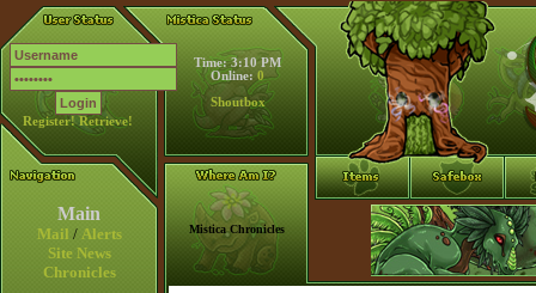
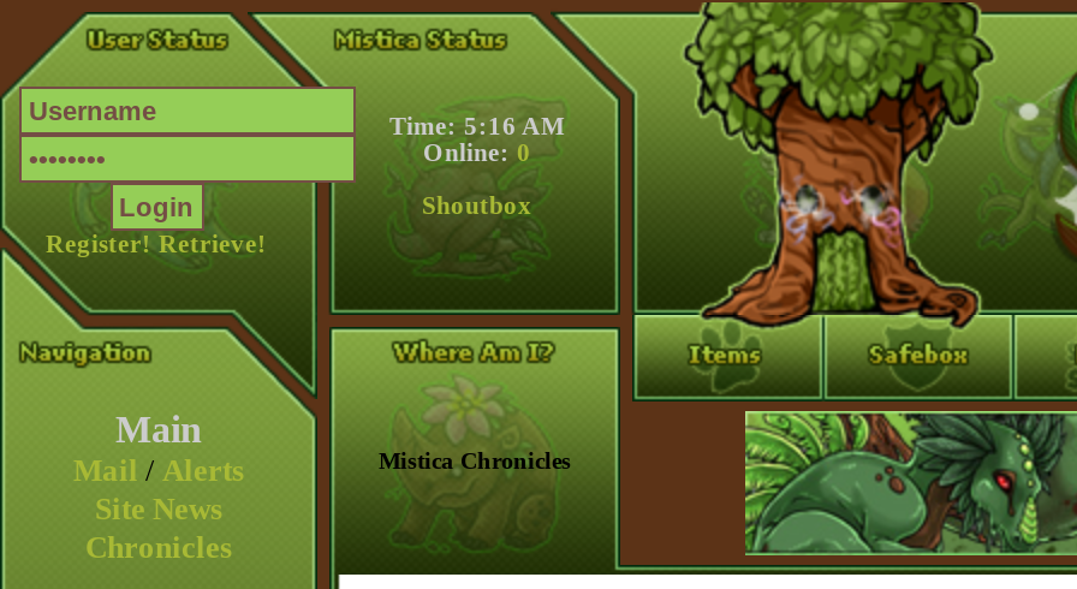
[194,56,281,69] Time: 3:10 PM -> [389,113,565,139] Time: 5:16 AM

